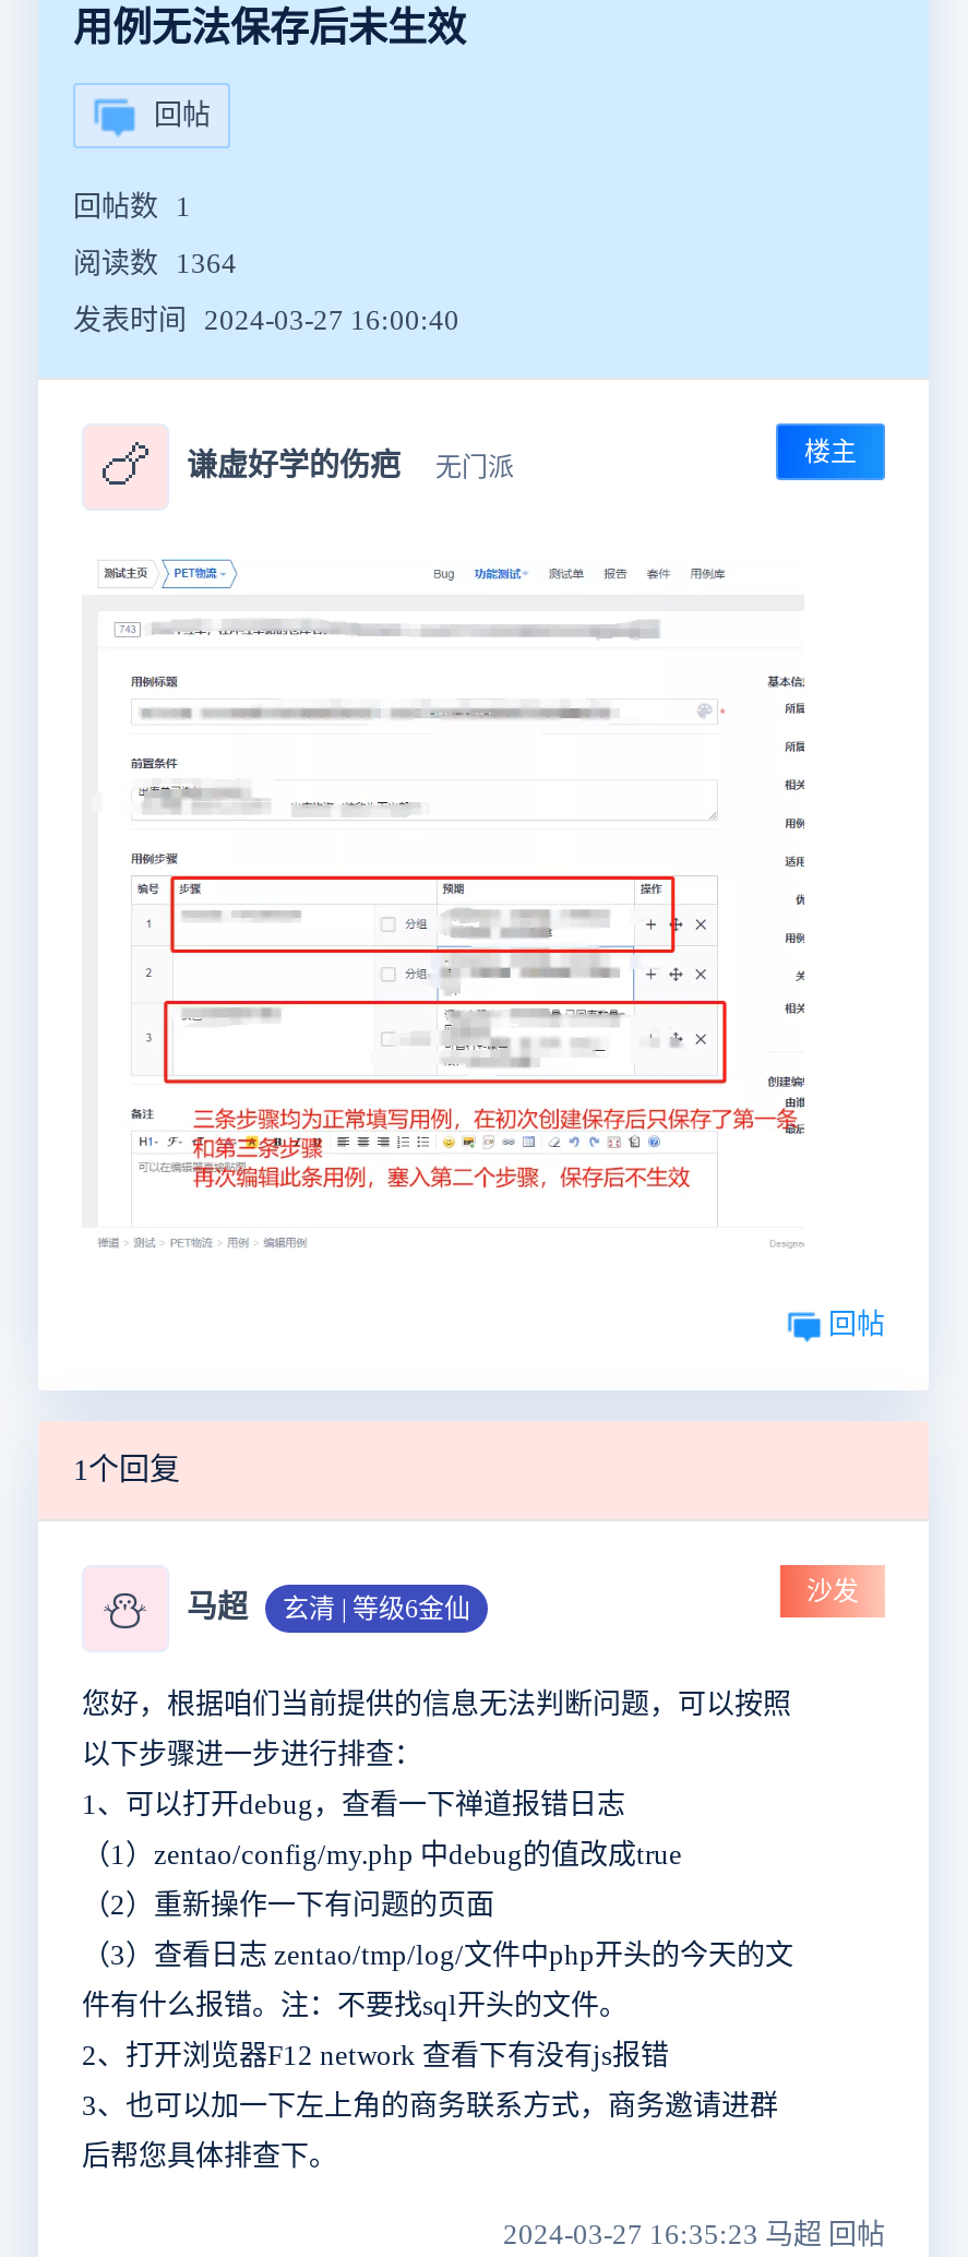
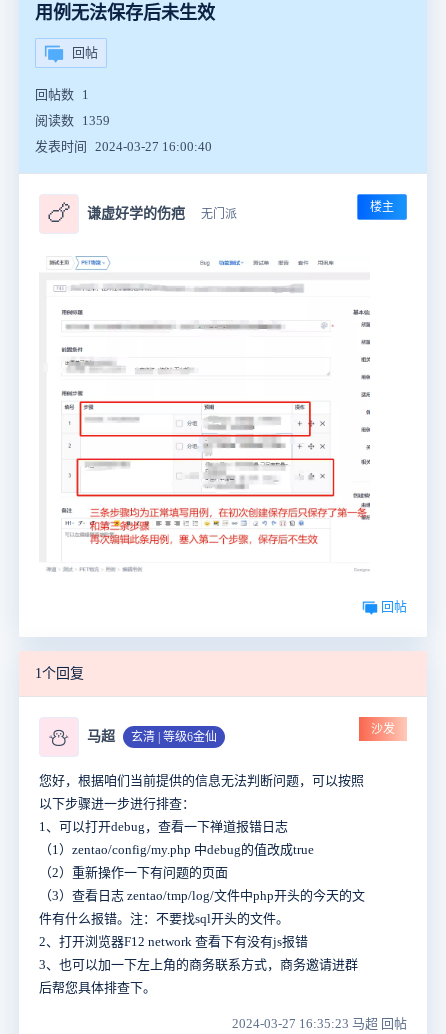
[73,247,237,279] 阅读数 1364 -> [35,113,110,128] 阅读数 1359

